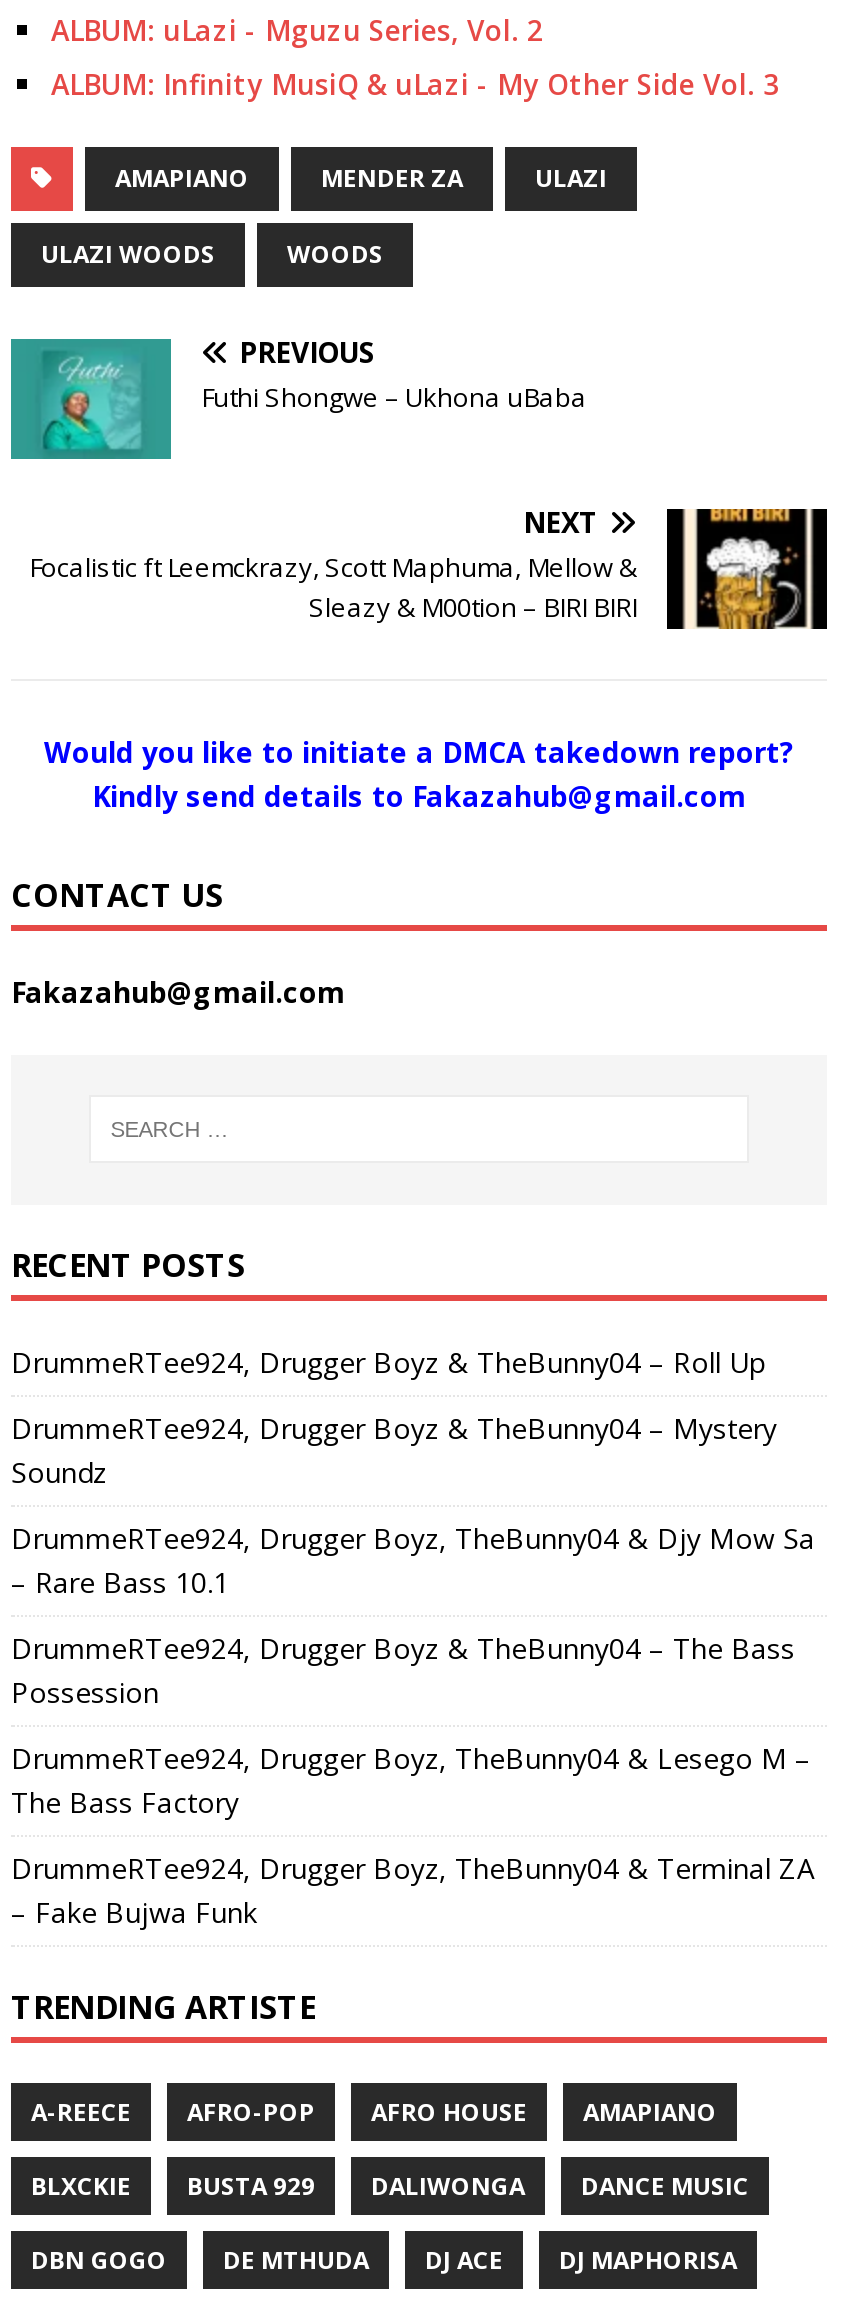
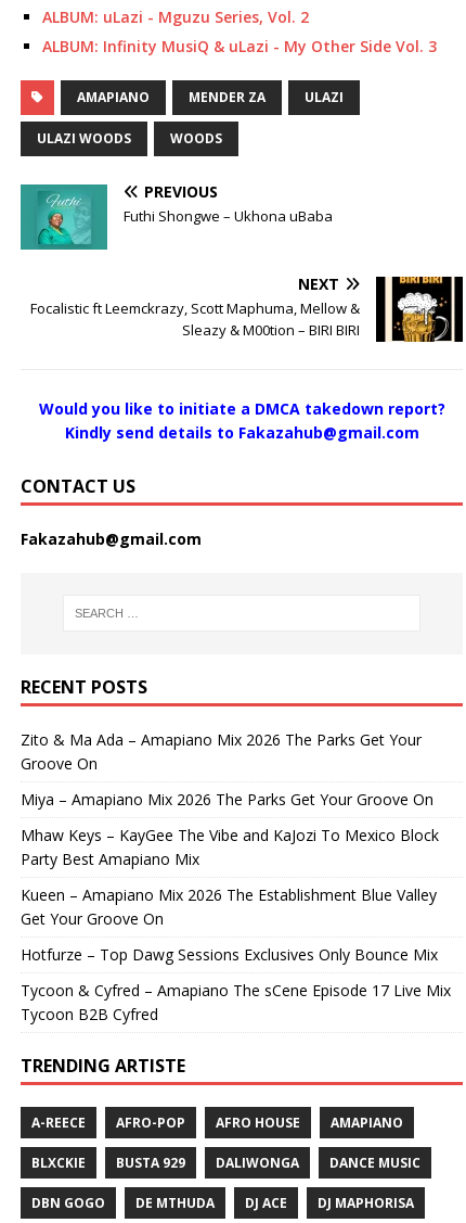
[11,1342,765,1380] DrummeRTee924, Drugger Boyz & TheBunny04 – Roll Up -> [21,729,422,773] Zito & Ma Ada – Amapiano Mix 2026 The Parks Get Your | Groove On
[11,1408,777,1490] DrummeRTee924, Drugger Boyz & TheBunny04 – Mystery | Soundz -> [21,788,433,809] Miya – Amapiano Mix 2026 The Parks Get Your Groove On
[11,1518,815,1600] DrummeRTee924, Drugger Boyz, TheBunny04 & Djy Mow Sa | – Rare Bass 10.1 -> [21,824,439,869] Mhaw Keys – KayGee The Vibe and KaJozi To Mexico Block | Party Best Amapiano Mix
[11,1628,795,1710] DrummeRTee924, Drugger Boyz & TheBunny04 – The Bass | Possession -> [21,884,437,928] Kueen – Amapiano Mix 2026 The Establishment Blue Valley | Get Your Groove On
[11,1738,811,1820] DrummeRTee924, Drugger Boyz, TheBunny04 & Lesego M – | The Bass Factory -> [21,944,438,964] Hotfurze – Top Dawg Sessions Exclusives Only Bounce Mix
[11,1848,815,1930] DrummeRTee924, Drugger Boyz, TheBunny04 & Terminal ZA | – Fake Bujwa Funk -> [21,979,451,1024] Tycoon & Cyfred – Amapiano The sCene Episode 17 Live Mix | Tycoon B2B Cyfred

